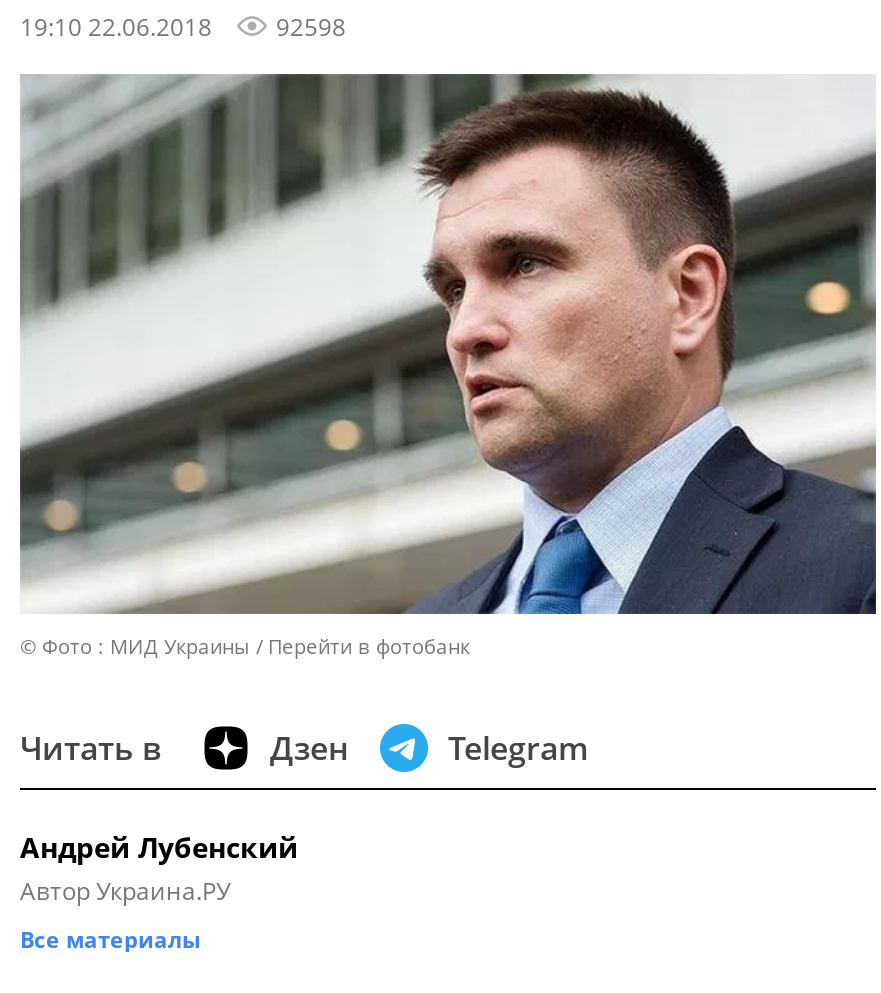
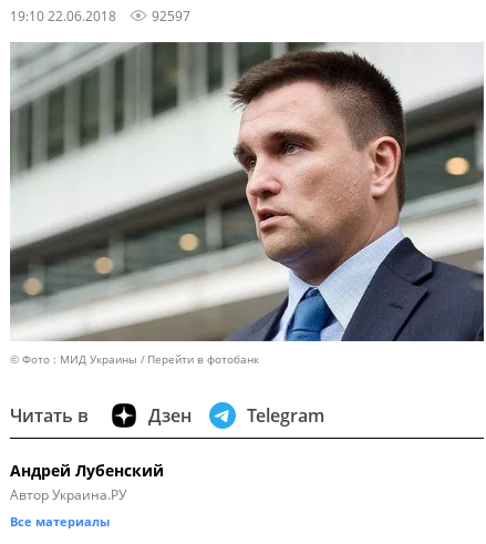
[20,10,346,42] 19:10 22.06.2018 92598 -> [10,7,190,24] 19:10 22.06.2018 92597

